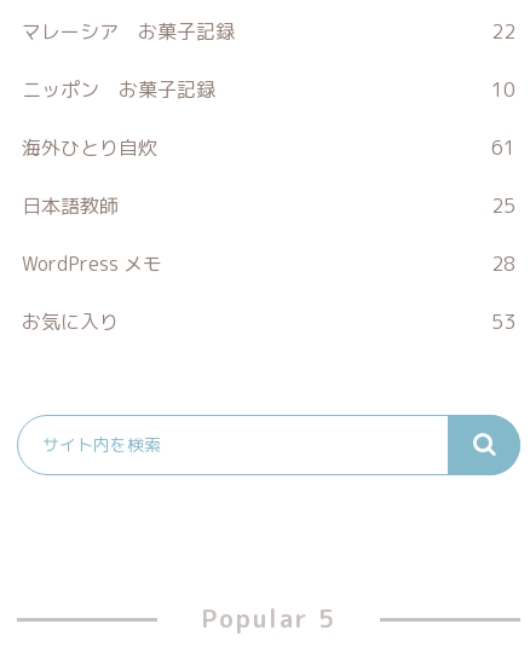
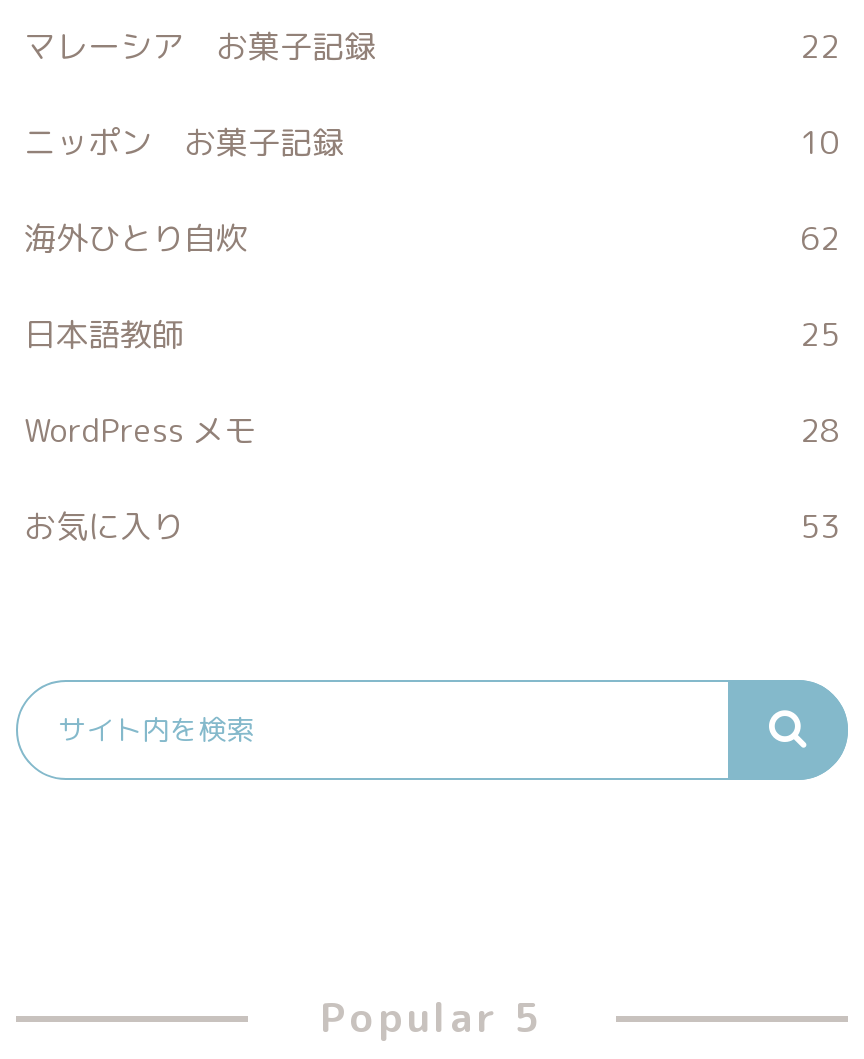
[491,134,515,161] 61 -> [800,216,840,260] 62

